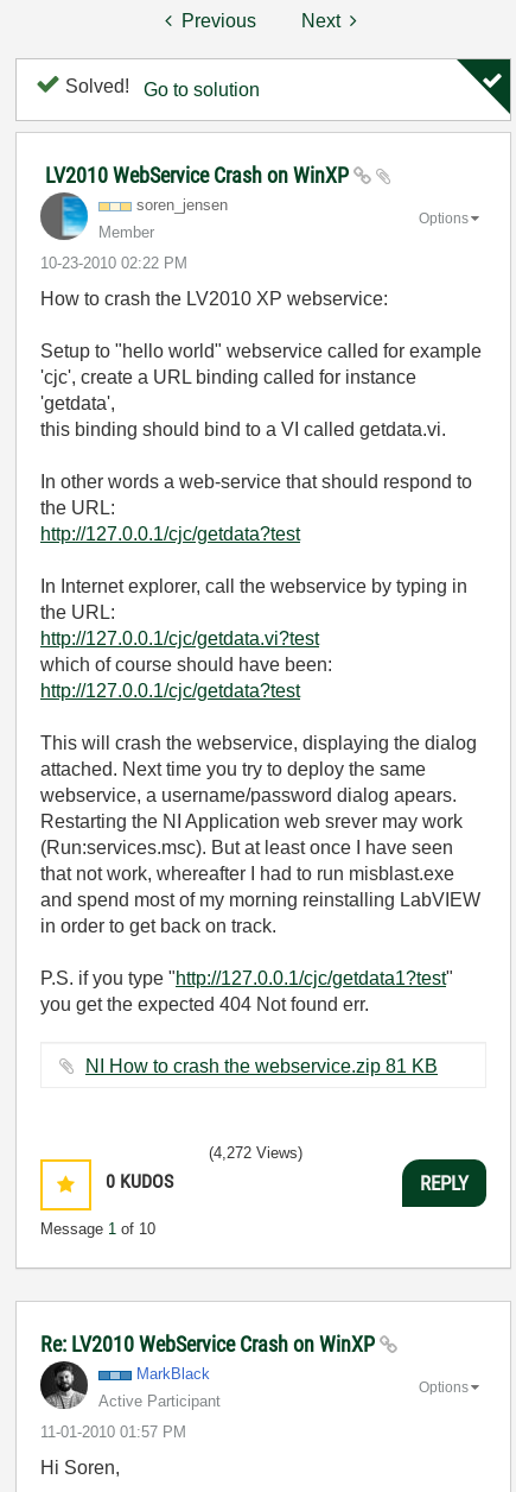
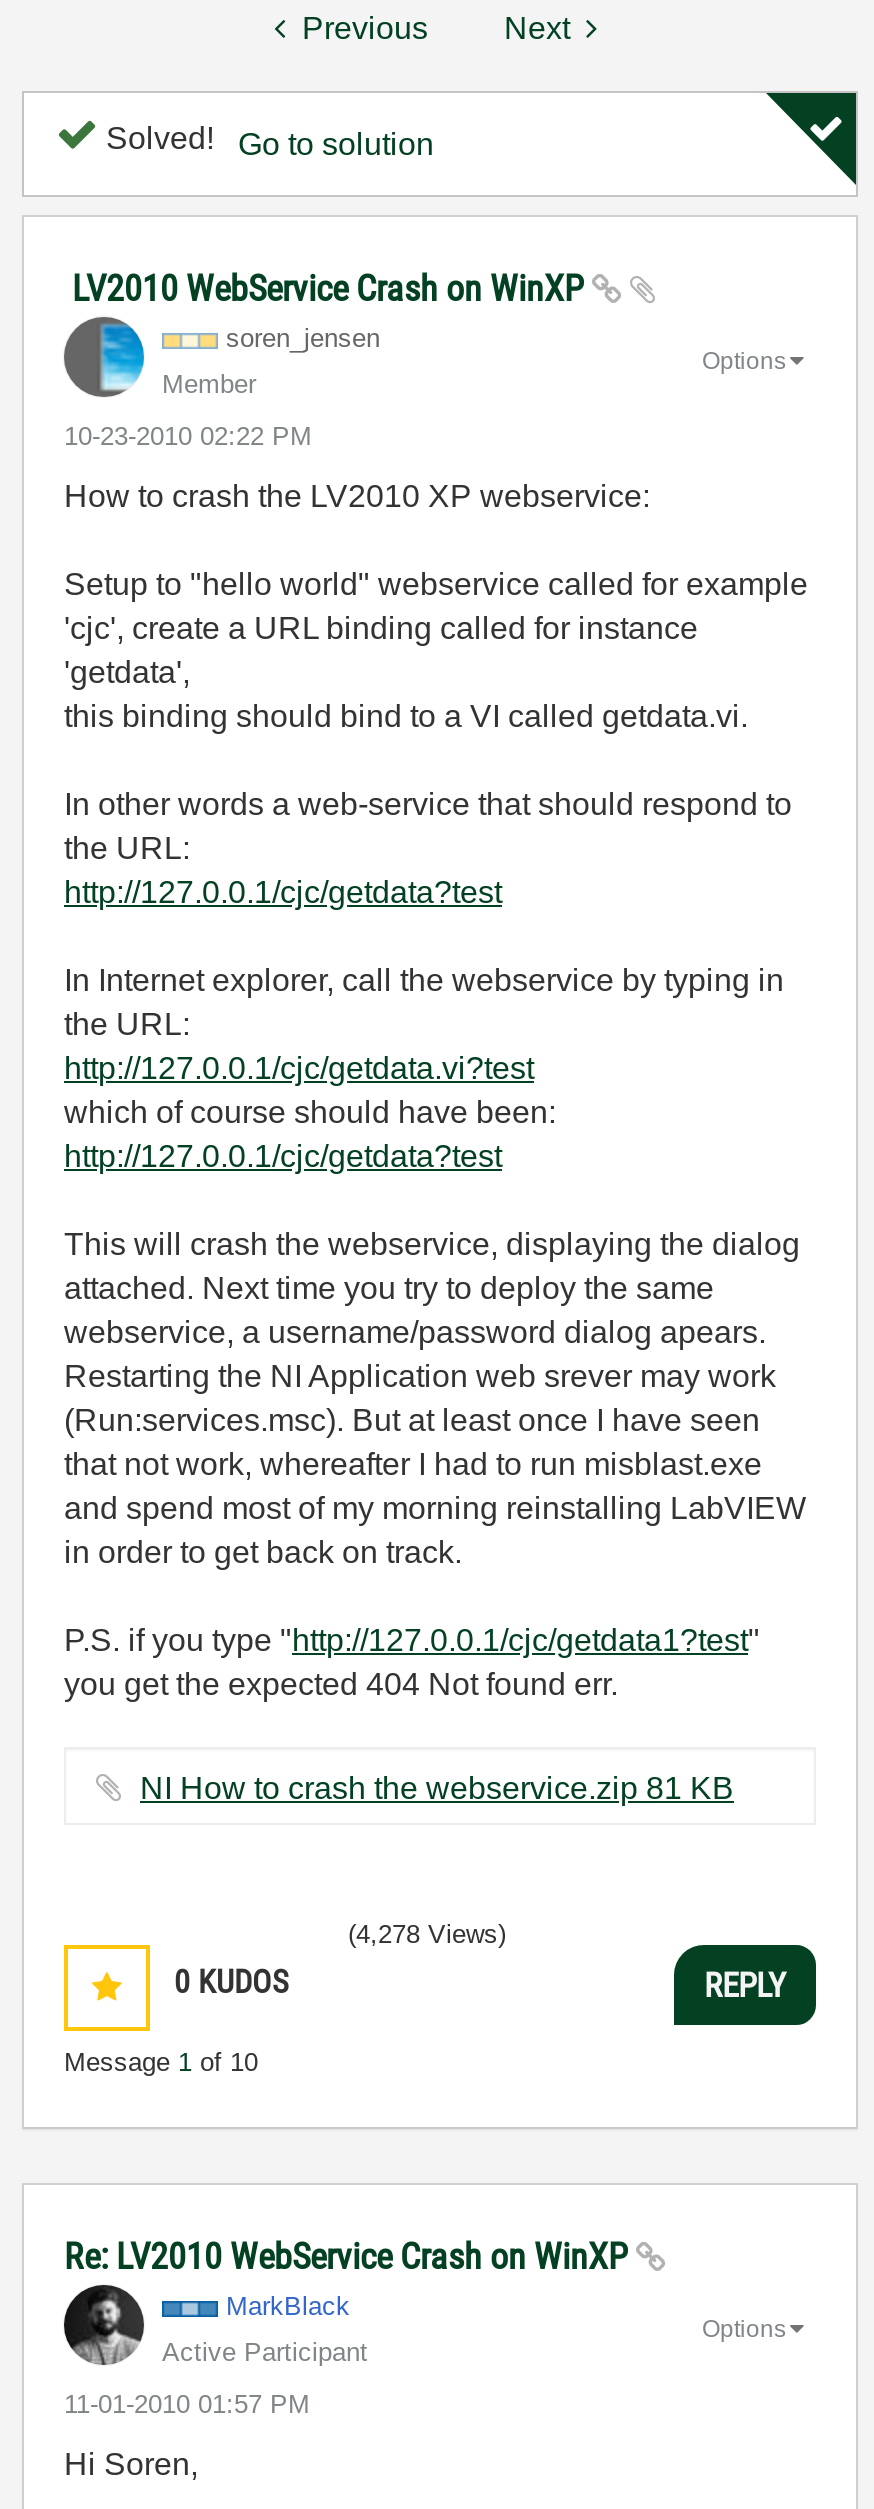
[209,1144,302,1162] (4,272 Views) -> [348,1919,506,1949] (4,278 Views)

